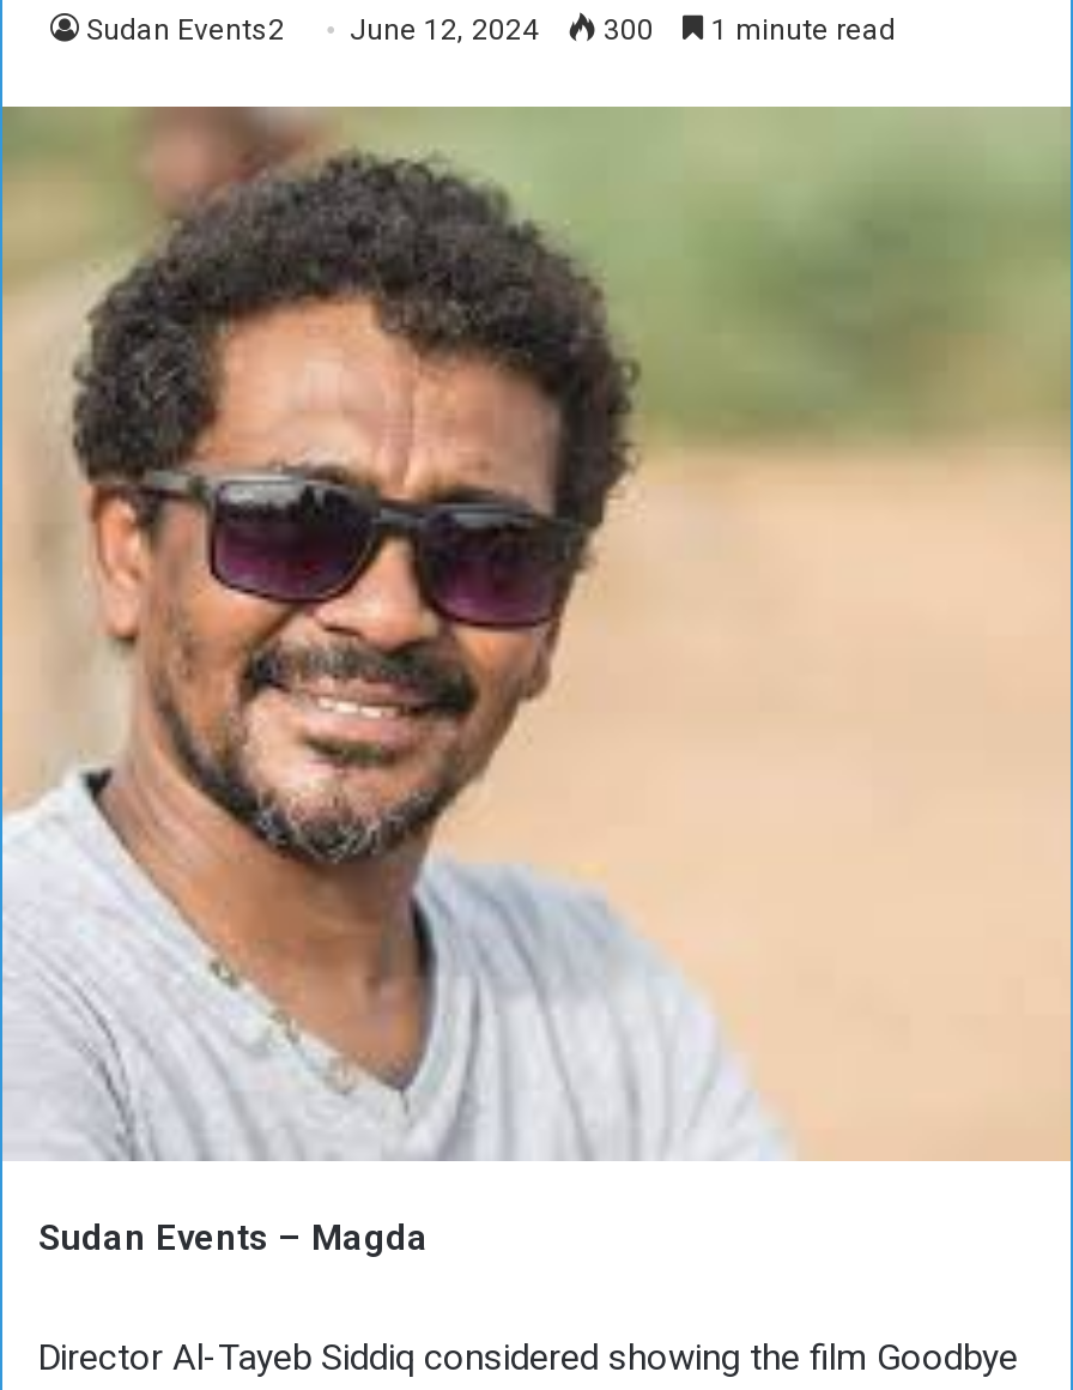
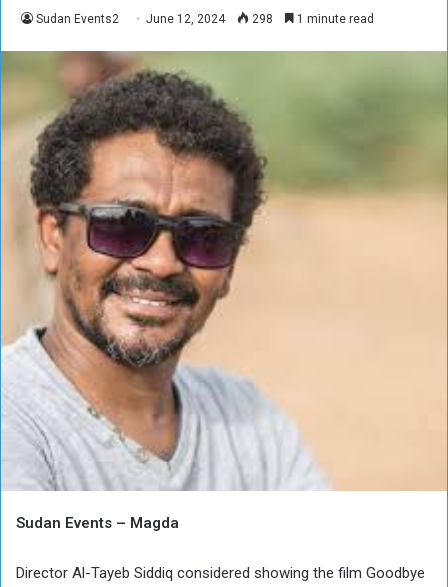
[86,13,896,47] Sudan Events2 June 12, 2024 300 1 minute read -> [36,12,374,26] Sudan Events2 June 12, 2024 298 1 minute read

